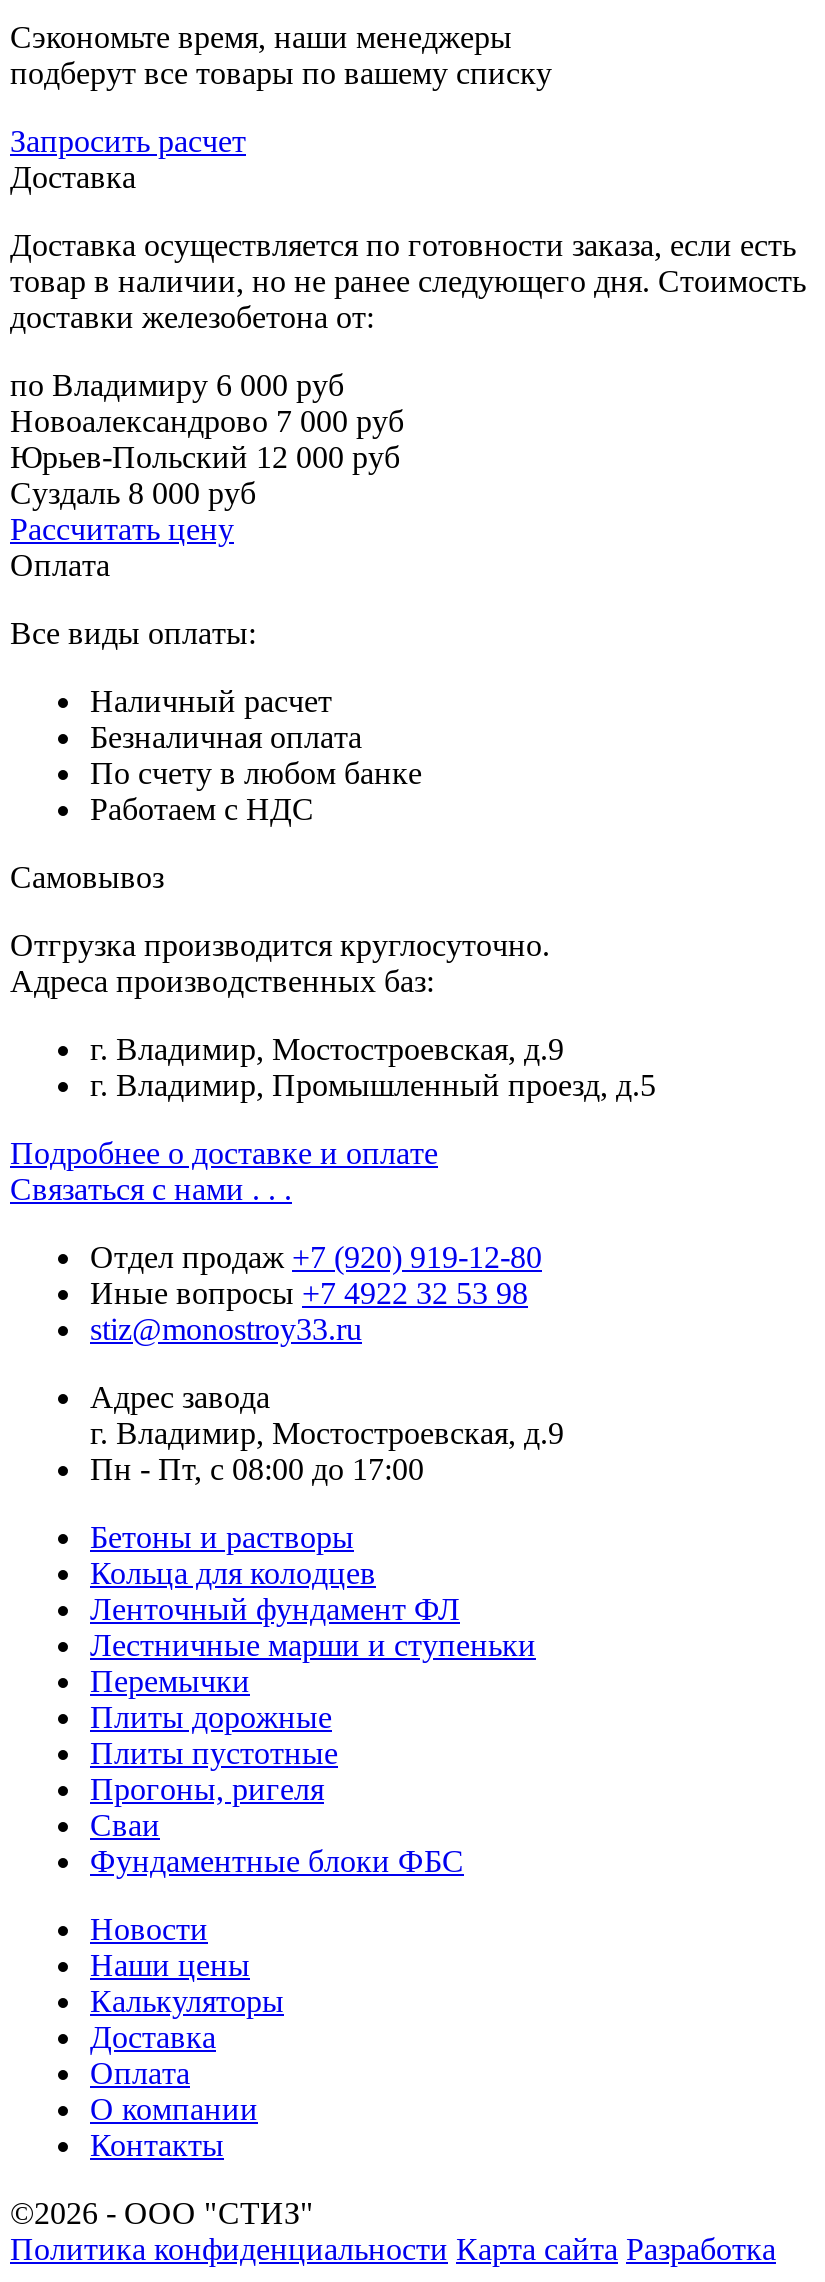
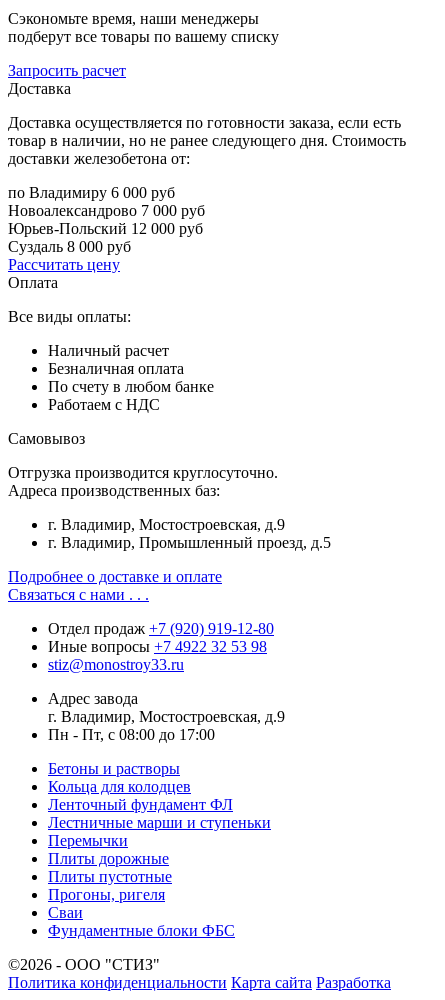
[90,1912,284,2162] Новости | Наши цены | Калькуляторы | Доставка | Оплата | О компании | Контакты -> none

